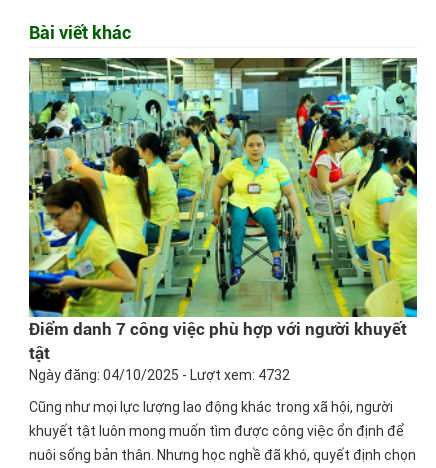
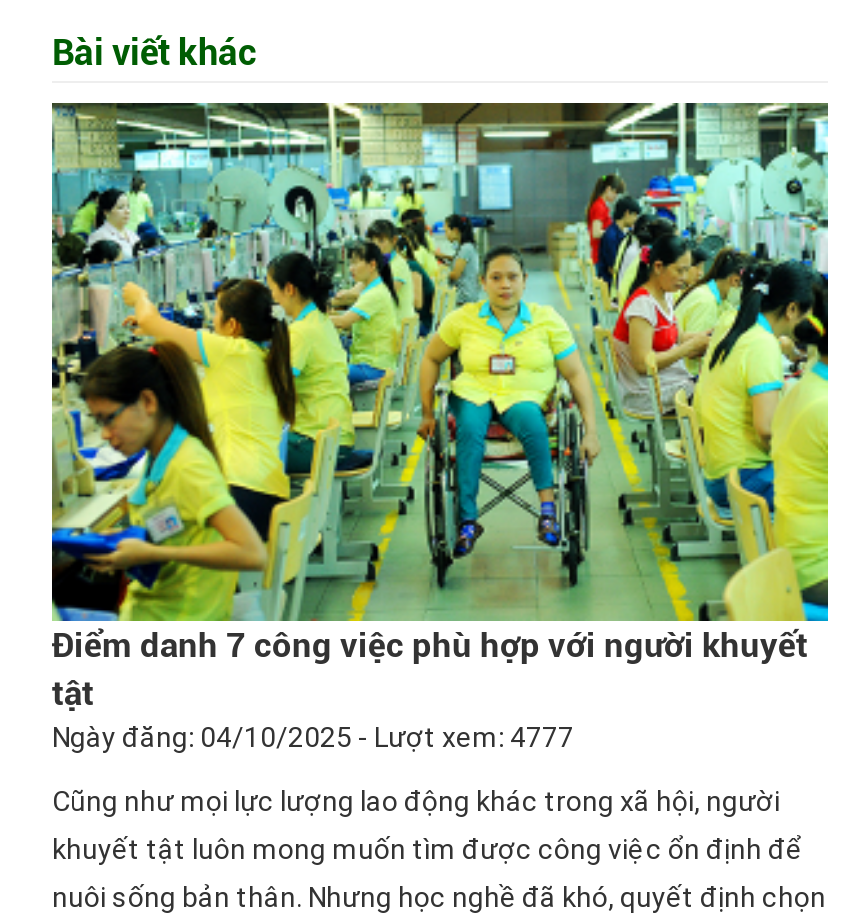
[29,367,290,383] Ngày đăng: 04/10/2025 - Lượt xem: 4732 -> [52,721,574,753] Ngày đăng: 04/10/2025 - Lượt xem: 4777

